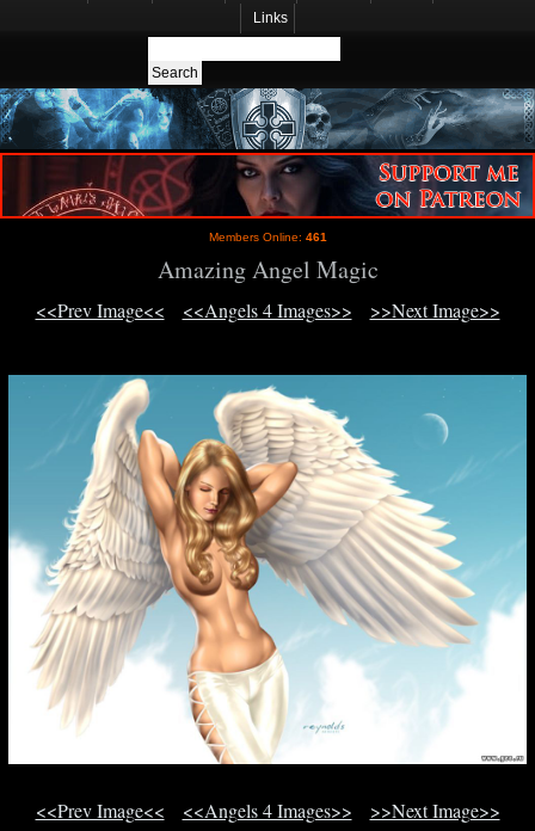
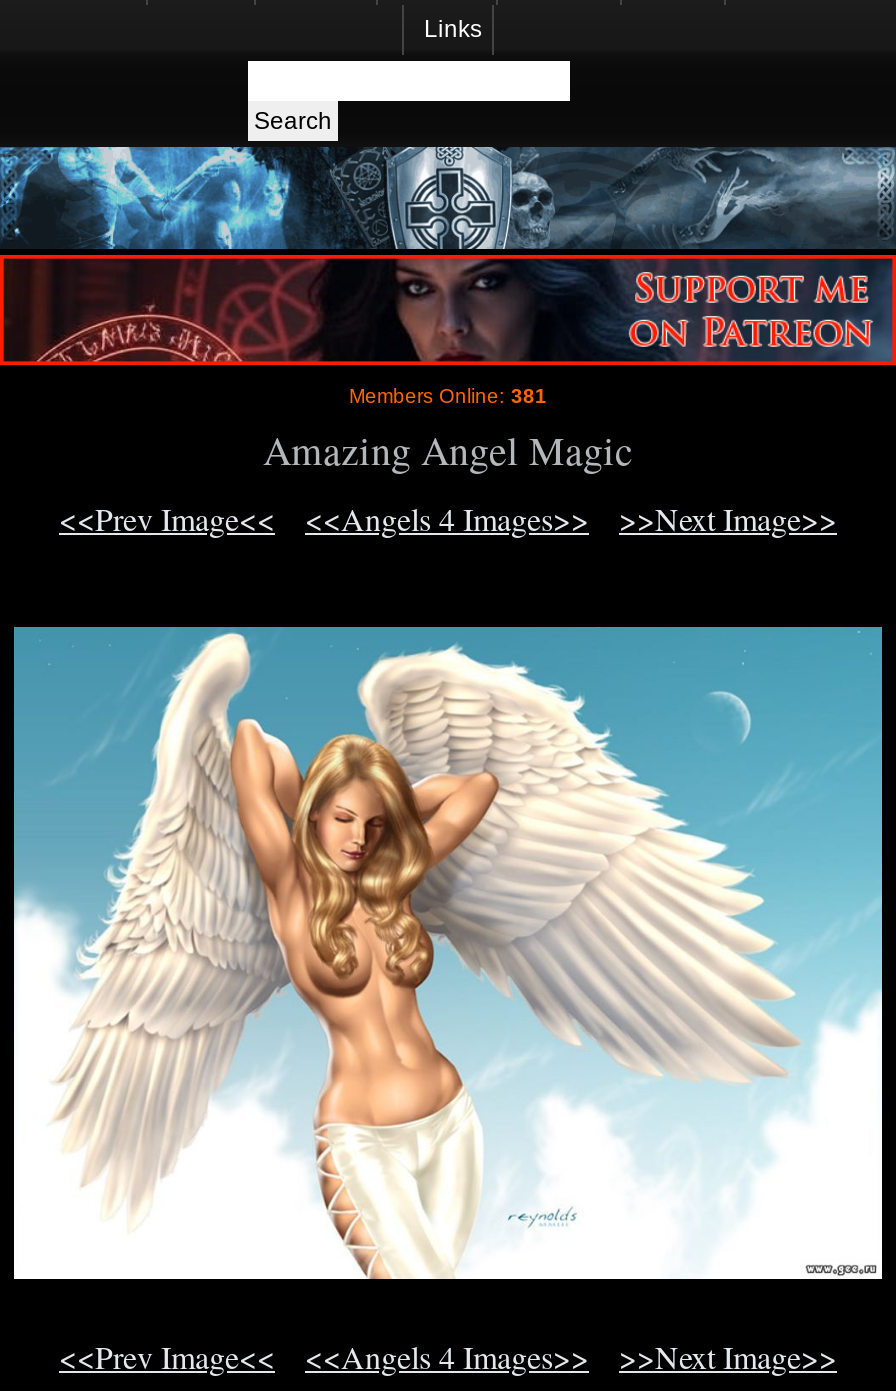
[208,231,327,244] Members Online: 461 -> [349,385,547,407] Members Online: 381

